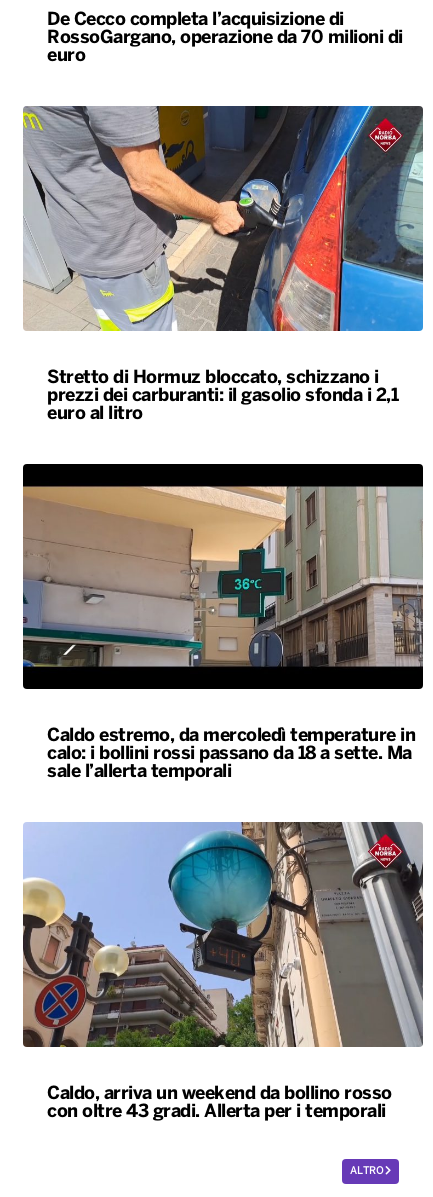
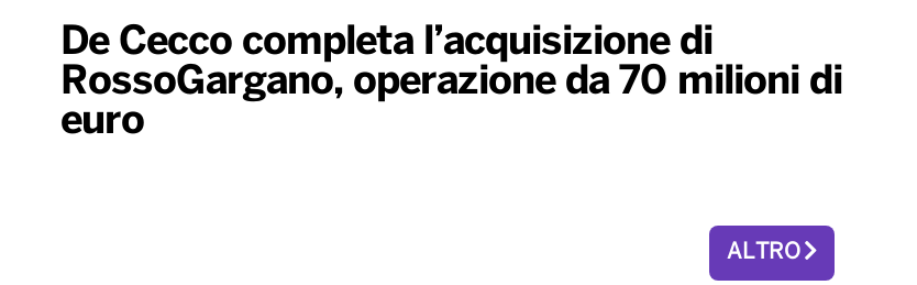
[22,105,424,423] [image] | Stretto di Hormuz bloccato, schizzano i | prezzi dei carburanti: il gasolio sfonda i 2,1 | euro al litro -> none
[22,463,424,781] [image] | Caldo estremo, da mercoledì temperature in | calo: i bollini rossi passano da 18 a sette. Ma | sale l’allerta temporali -> none
[22,821,424,1120] [image] | Caldo, arriva un weekend da bollino rosso | con oltre 43 gradi. Allerta per i temporali -> none

